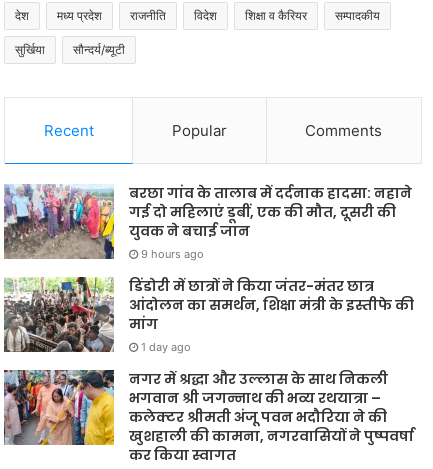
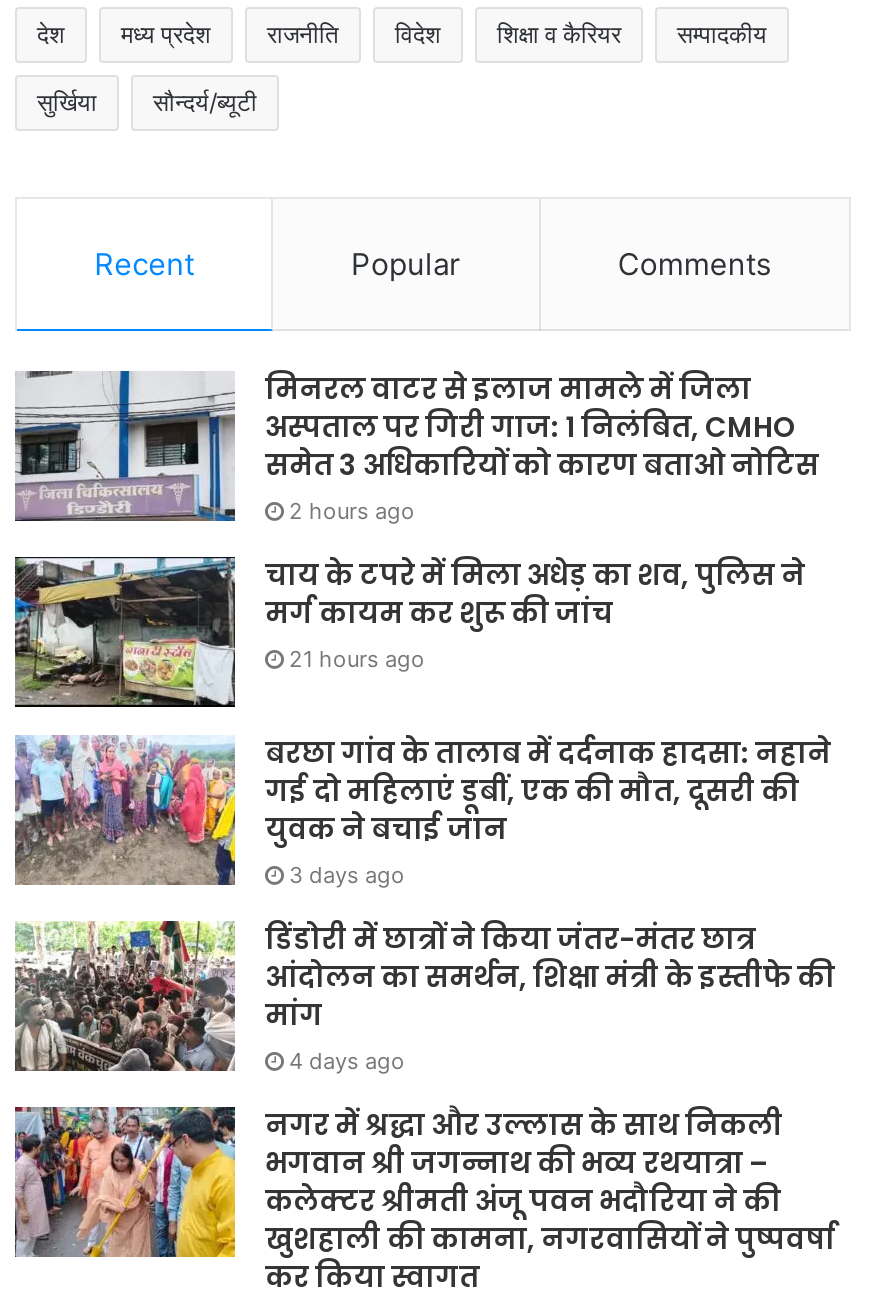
none -> [13,555,237,709] [image]
none -> [15,369,819,673] [image] | मिनरल वाटर से इलाज मामले में जिला | अस्पताल पर गिरी गाज: 1 निलंबित, CMHO | समेत 3 अधिकारियों को कारण बताओ नोटिस | 2 hours ago | चाय के टपरे में मिला अधेड़ का शव, पुलिस ने | मर्ग कायम कर शुरू की जांच | 21 hours ago
[141,247,204,261] 9 hours ago -> [289,861,405,889] 3 days ago
[141,340,191,354] 1 day ago -> [289,1047,405,1075] 4 days ago

